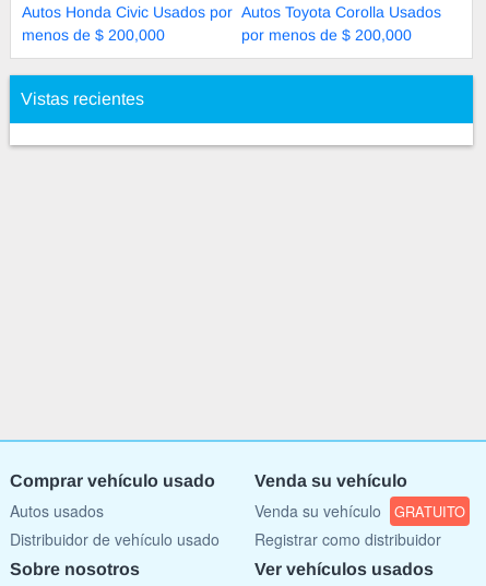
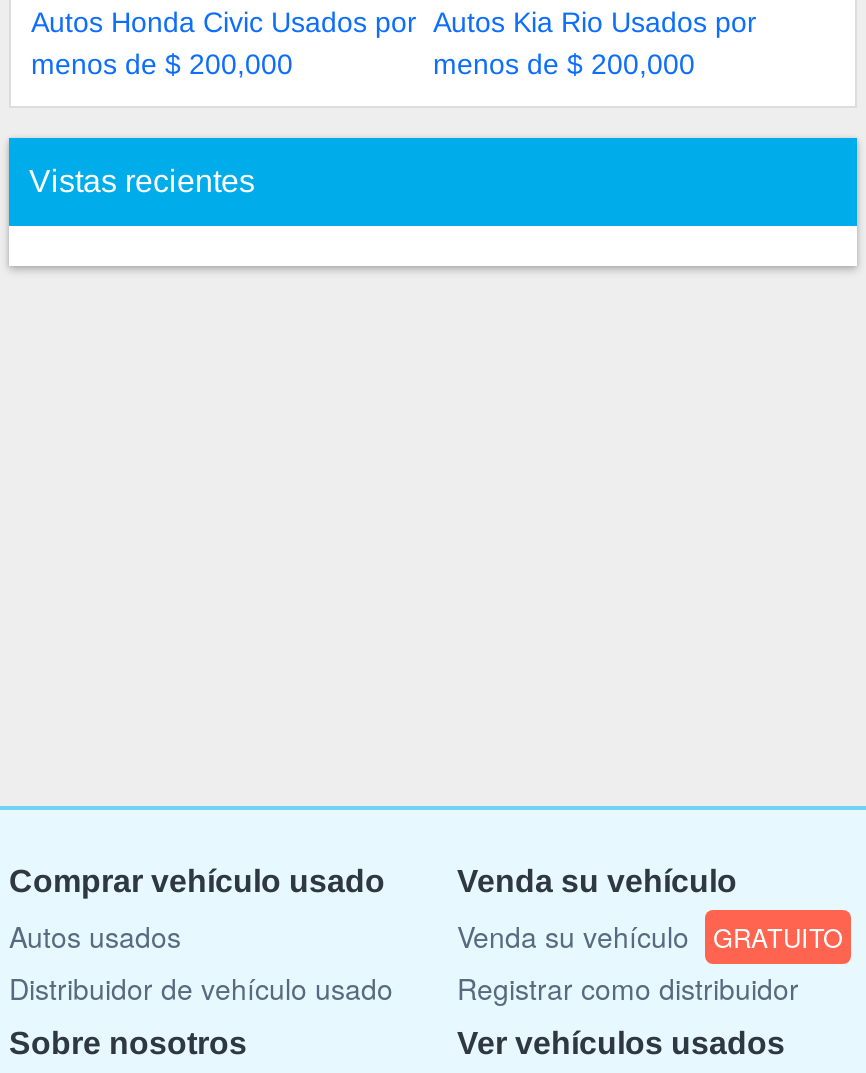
[241,3,441,43] Autos Toyota Corolla Usados | por menos de $ 200,000 -> [433,6,757,80] Autos Kia Rio Usados por | menos de $ 200,000

